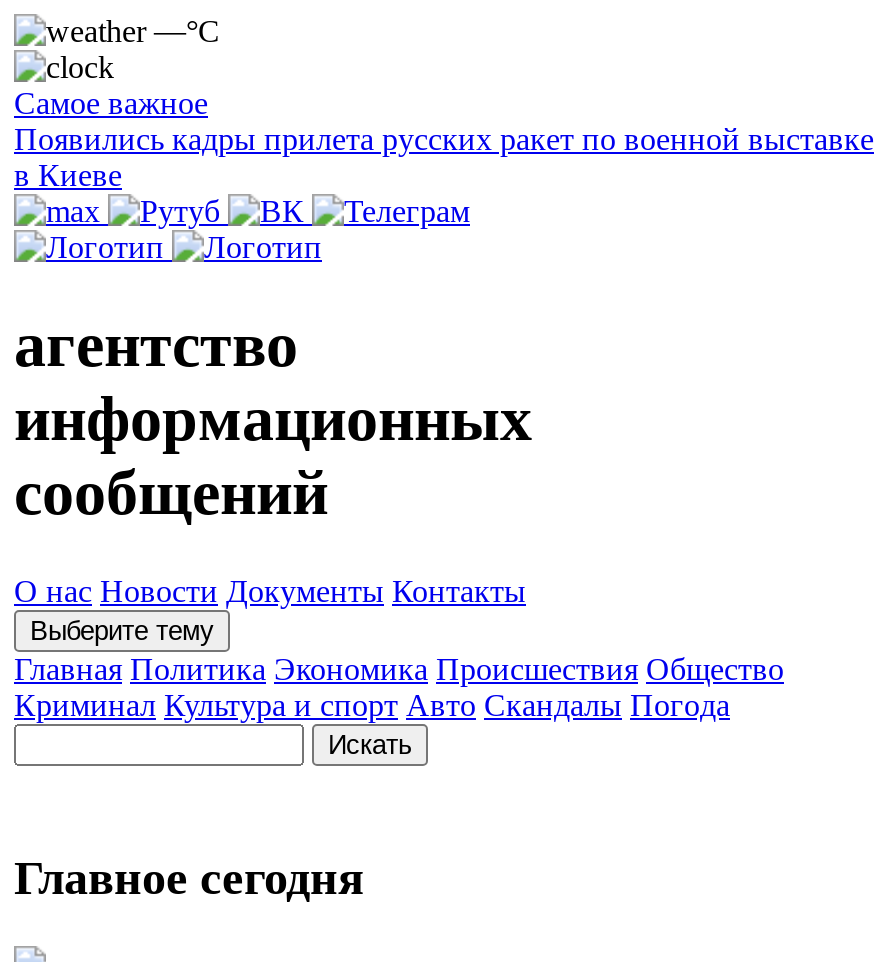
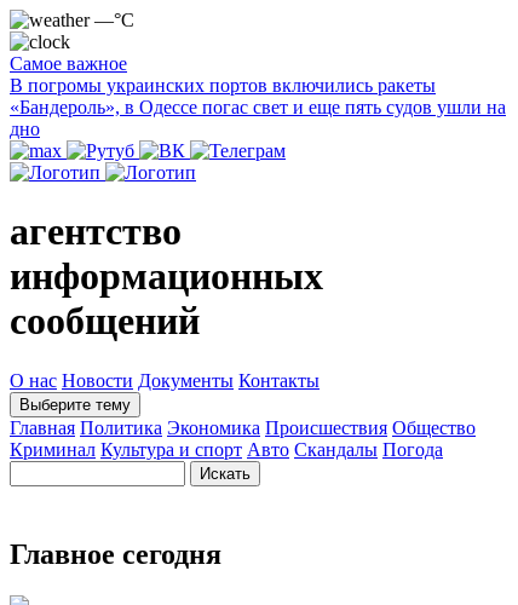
[14,122,874,192] Появились кадры прилета русских ракет по военной выставке | в Киеве -> [10,75,506,139] В погромы украинских портов включились ракеты | «Бандероль», в Одессе погас свет и еще пять судов ушли на | дно

